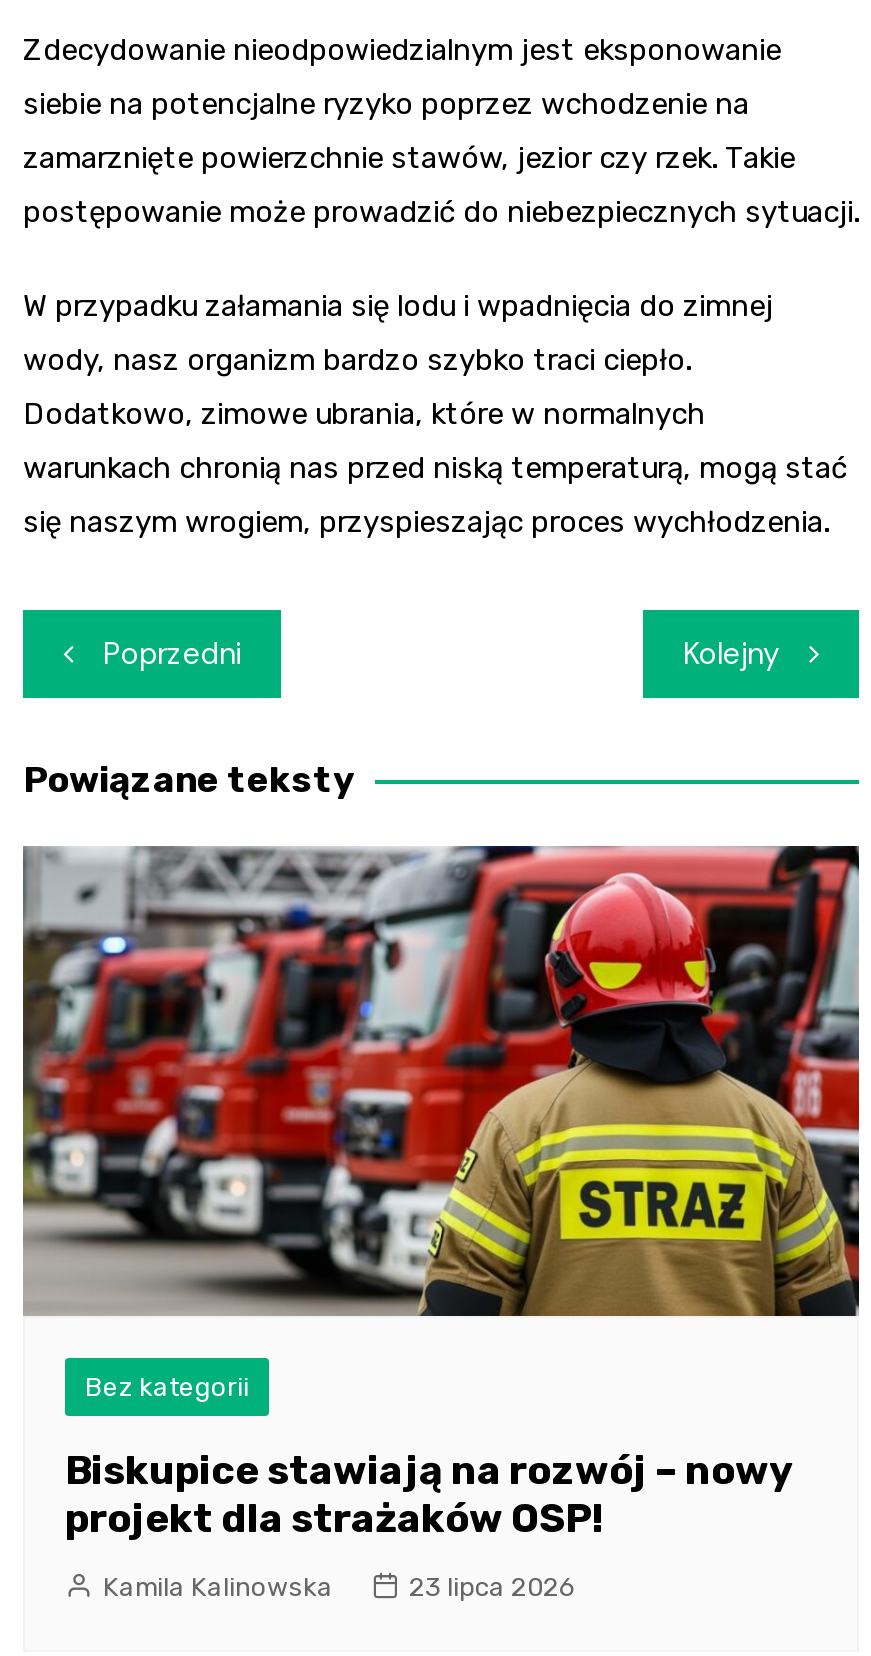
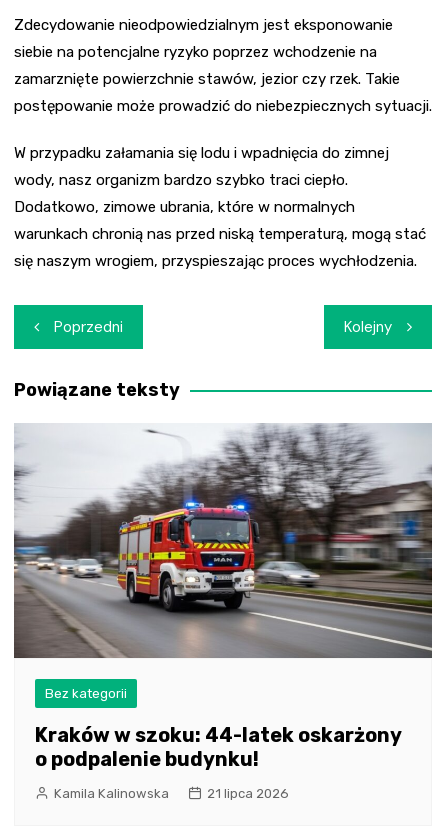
[21,844,861,1316] [image] -> [14,423,433,658] [image]
[65,1446,791,1542] Biskupice stawiają na rozwój – nowy | projekt dla strażaków OSP! -> [35,723,401,771] Kraków w szoku: 44-latek oskarżony | o podpalenie budynku!
[409,1572,577,1602] 23 lipca 2026 -> [207,786,289,801] 21 lipca 2026

